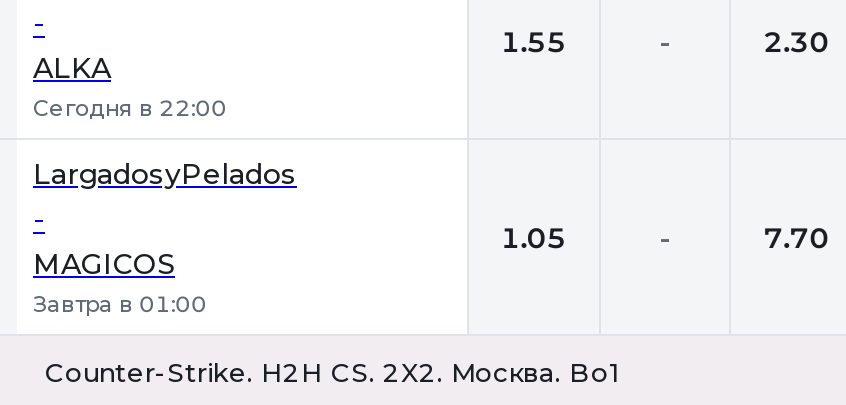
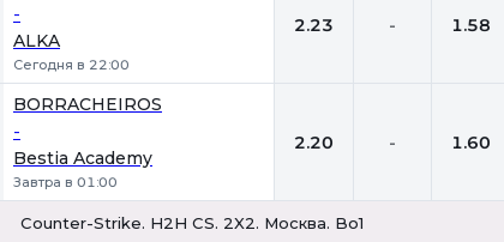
[500,23,566,59] 1.55 -> [294,14,333,35] 2.23
[763,23,829,59] 2.30 -> [451,14,491,35] 1.58
[33,156,297,192] LargadosyPelados -> [13,93,162,115] BORRACHEIROS
[500,219,566,255] 1.05 -> [294,131,333,153] 2.20
[763,219,829,255] 7.70 -> [451,131,491,153] 1.60
[33,246,175,282] MAGICOS -> [13,147,152,169] Bestia Academy

